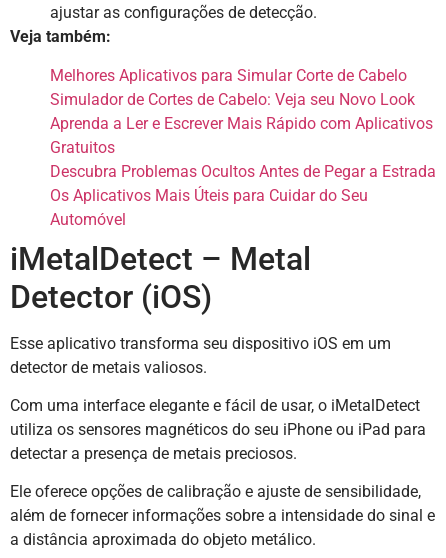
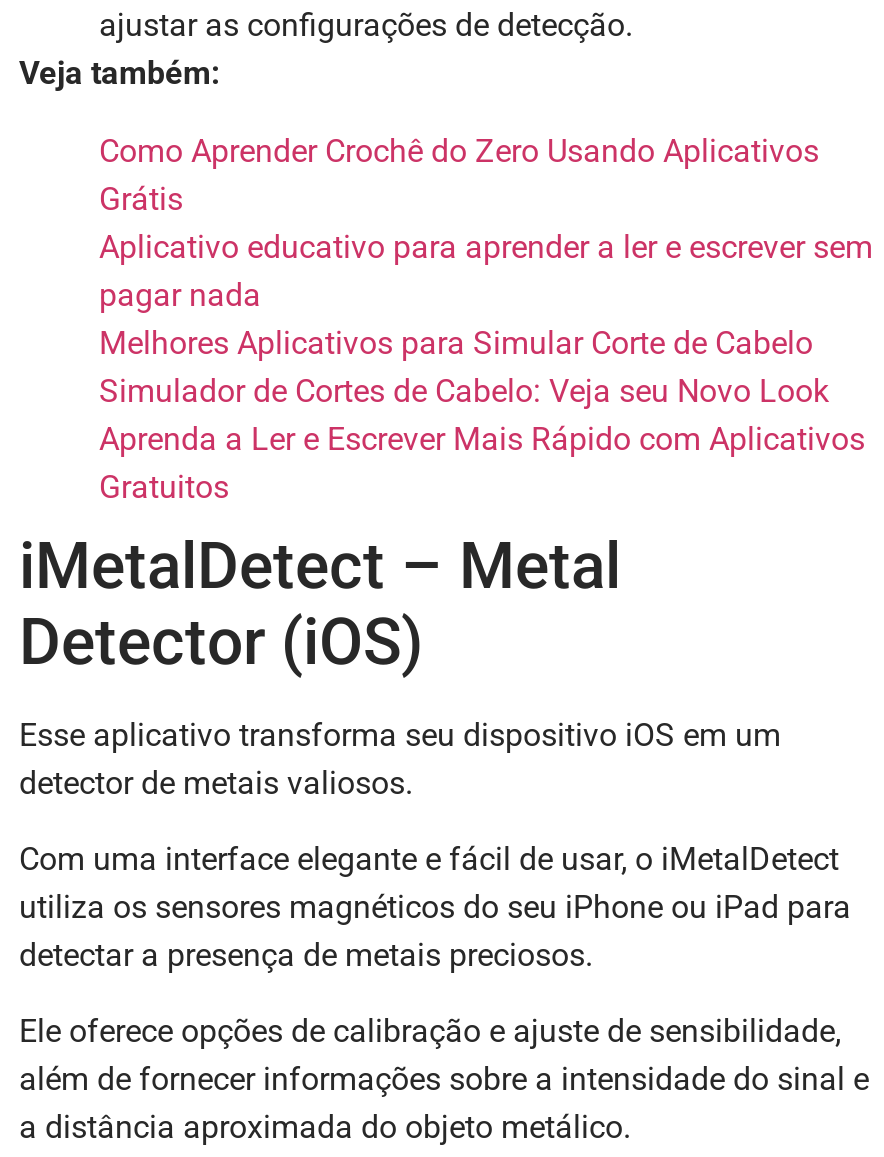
none -> [99,131,873,313] Como Aprender Crochê do Zero Usando Aplicativos | Grátis | Aplicativo educativo para aprender a ler e escrever sem | pagar nada
moved [50,66,433,157] -> [99,323,865,505]: Melhores Aplicativos para Simular Corte de Cabelo | Simulador de Cortes de Cabelo: Veja seu Novo Look | Aprenda a Ler e Escrever Mais Rápido com Aplicativos | Gratuitos
[50,162,436,229] Descubra Problemas Ocultos Antes de Pegar a Estrada | Os Aplicativos Mais Úteis para Cuidar do Seu | Automóvel -> none

